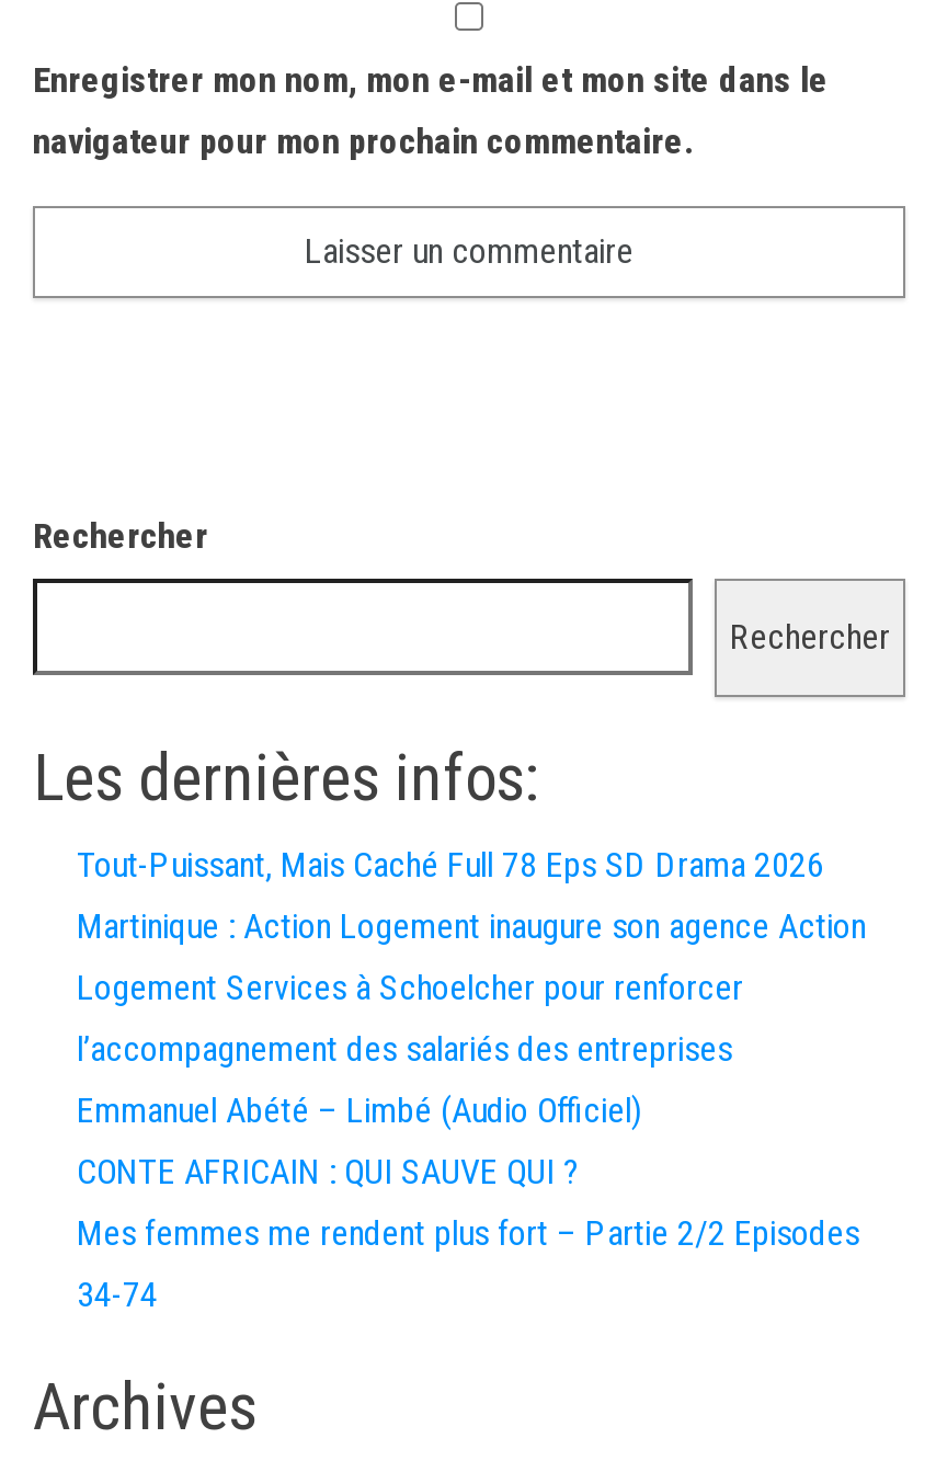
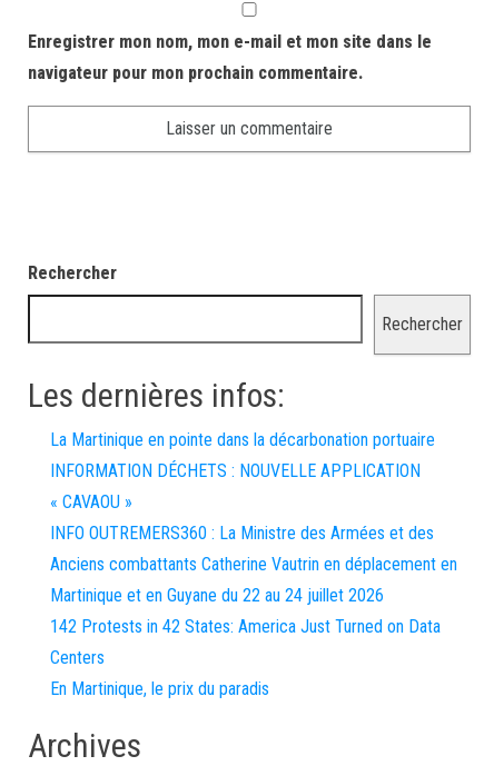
[77,844,866,1315] Tout-Puissant, Mais Caché Full 78 Eps SD Drama 2026 | Martinique : Action Logement inaugure son agence Action | Logement Services à Schoelcher pour renforcer | l’accompagnement des salariés des entreprises | Emmanuel Abété – Limbé (Audio Officiel) | CONTE AFRICAIN : QUI SAUVE QUI ? | Mes femmes me rendent plus fort – Partie 2/2 Episodes | 34-74 -> [50,429,457,699] La Martinique en pointe dans la décarbonation portuaire | INFORMATION DÉCHETS : NOUVELLE APPLICATION | « CAVAOU » | INFO OUTREMERS360 : La Ministre des Armées et des | Anciens combattants Catherine Vautrin en déplacement en | Martinique et en Guyane du 22 au 24 juillet 2026 | 142 Protests in 42 States: America Just Turned on Data | Centers | En Martinique, le prix du paradis

